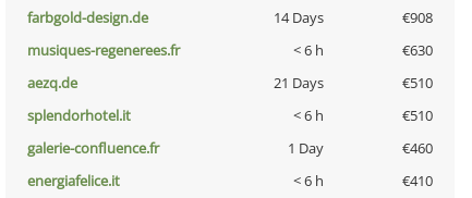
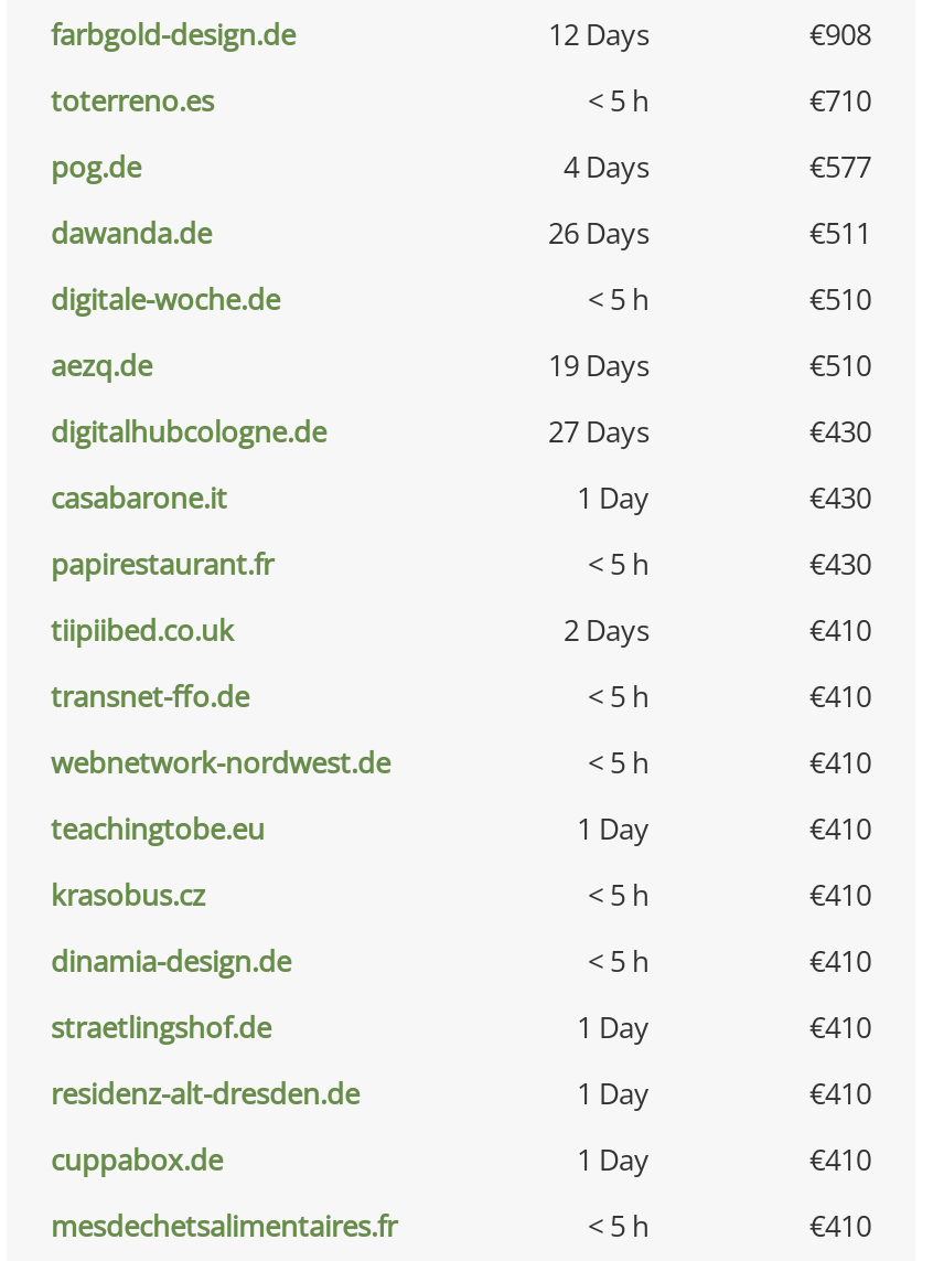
[273,8,323,27] 14 Days -> [548,14,650,54] 12 Days
[27,40,433,60] musiques-regenerees.fr | < 6 h | €630 -> [51,81,871,319] toterreno.es | < 5 h | €710 | pog.de | 4 Days | €577 | dawanda.de | 26 Days | €511 | digitale-woche.de | < 5 h | €510
[273,73,323,92] 21 Days -> [548,345,650,385] 19 Days
[27,106,433,125] splendorhotel.it | < 6 h | €510 -> [51,412,871,451] digitalhubcologne.de | 27 Days | €430
[27,138,159,158] galerie-confluence.fr -> [51,478,227,517] casabarone.it
[27,138,433,190] €460 | energiafelice.it | < 6 h -> [51,478,871,1246] €430 | papirestaurant.fr | < 5 h | €430 | tiipiibed.co.uk | 2 Days | €410 | transnet-ffo.de | < 5 h | €410 | webnetwork-nordwest.de | < 5 h | €410 | teachingtobe.eu | 1 Day | €410 | krasobus.cz | < 5 h | €410 | dinamia-design.de | < 5 h | €410 | straetlingshof.de | 1 Day | €410 | residenz-alt-dresden.de | 1 Day | €410 | cuppabox.de | 1 Day | €410 | mesdechetsalimentaires.fr | < 5 h

